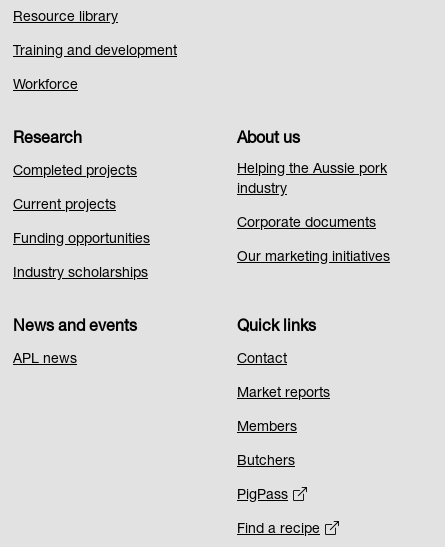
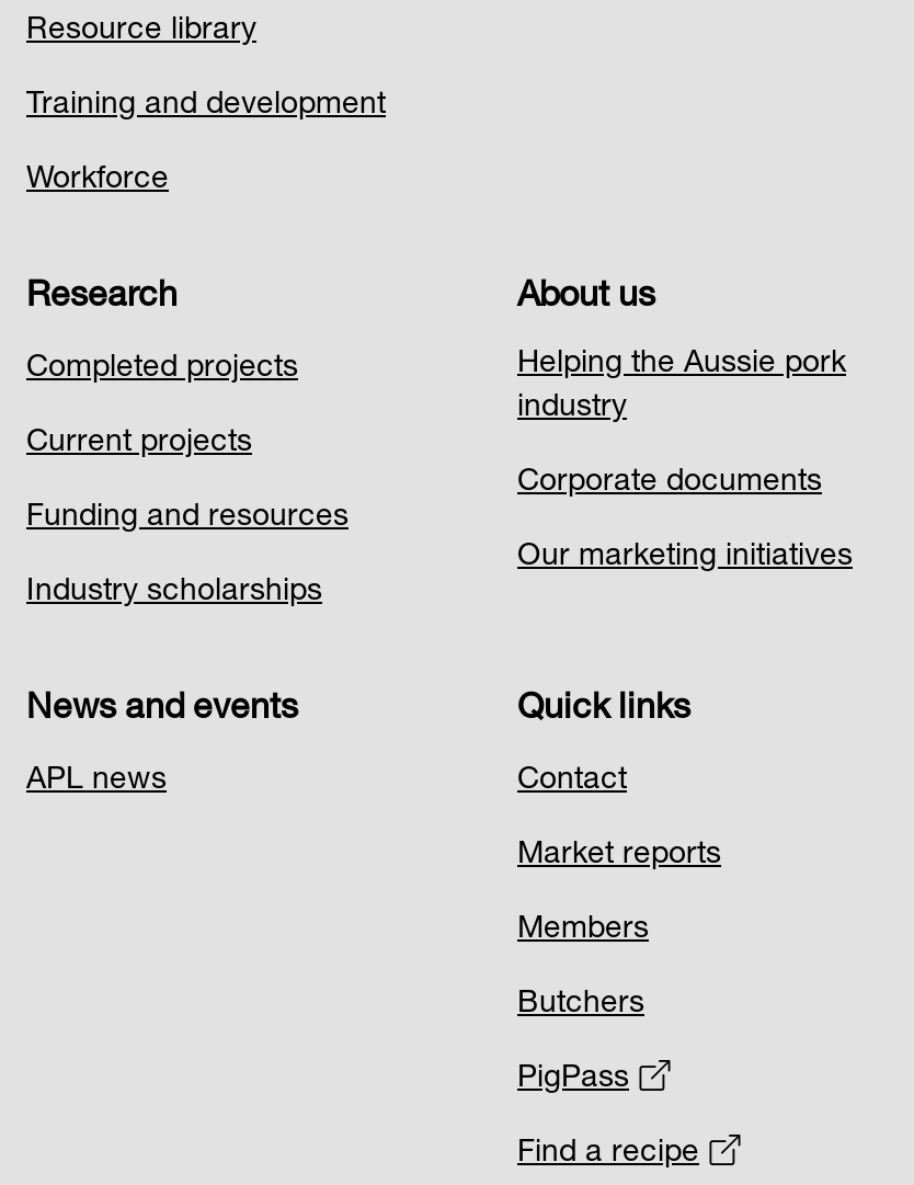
[13,233,150,247] Funding opportunities -> [26,503,349,534] Funding and resources

